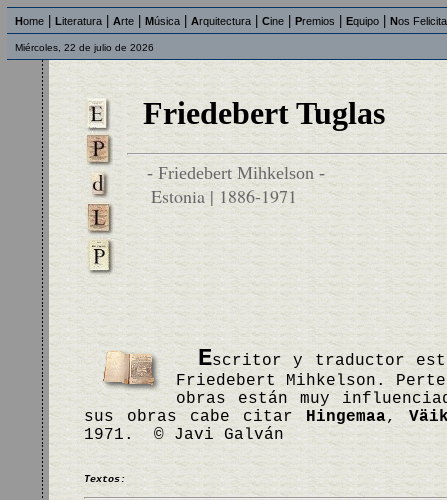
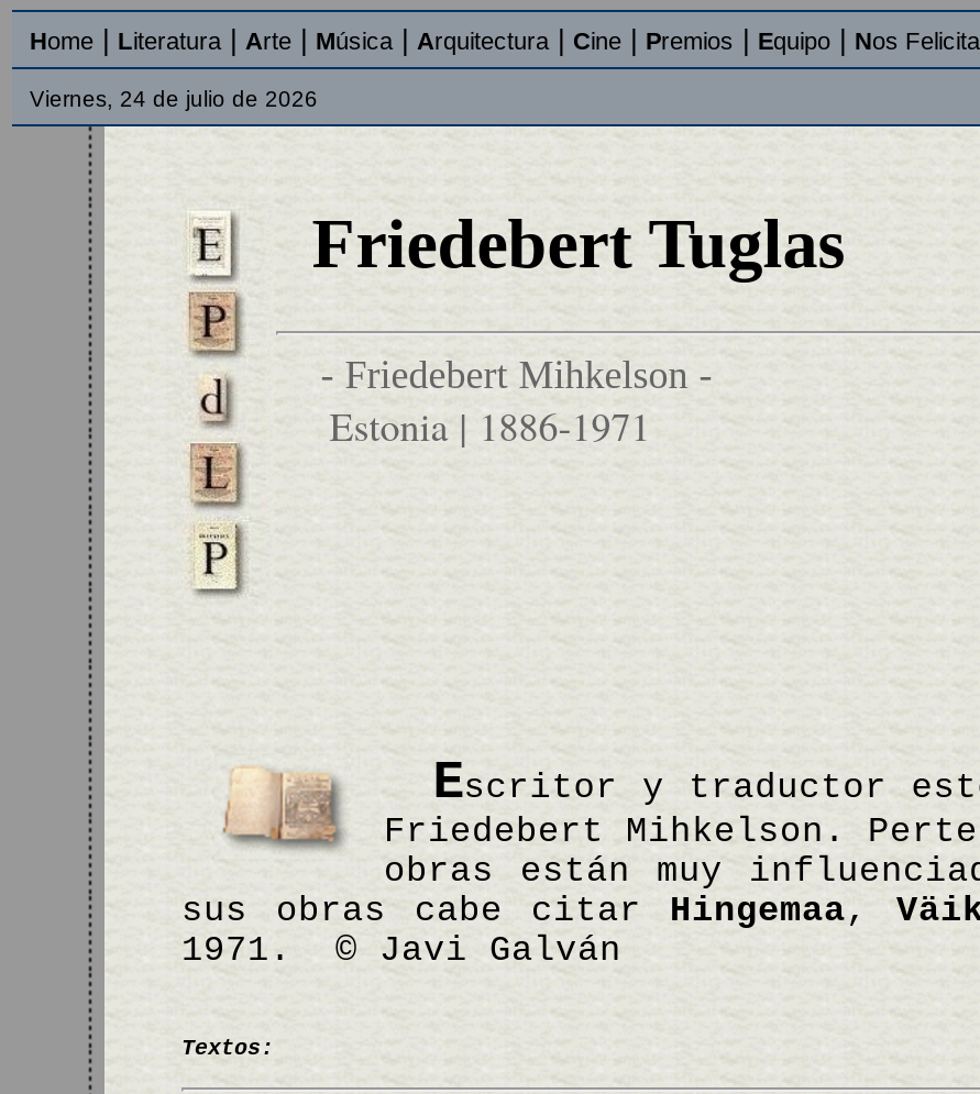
[15,42,154,53] Miércoles, 22 de julio de 2026 -> [30,87,318,111] Viernes, 24 de julio de 2026

